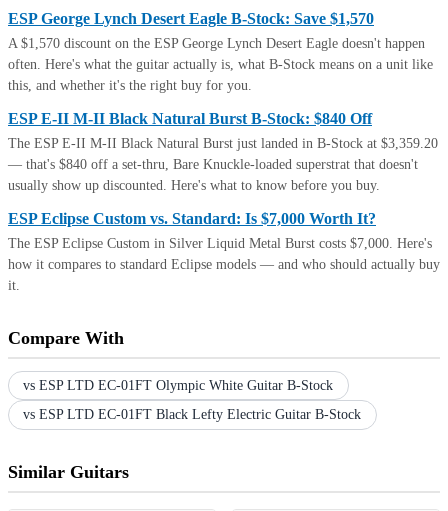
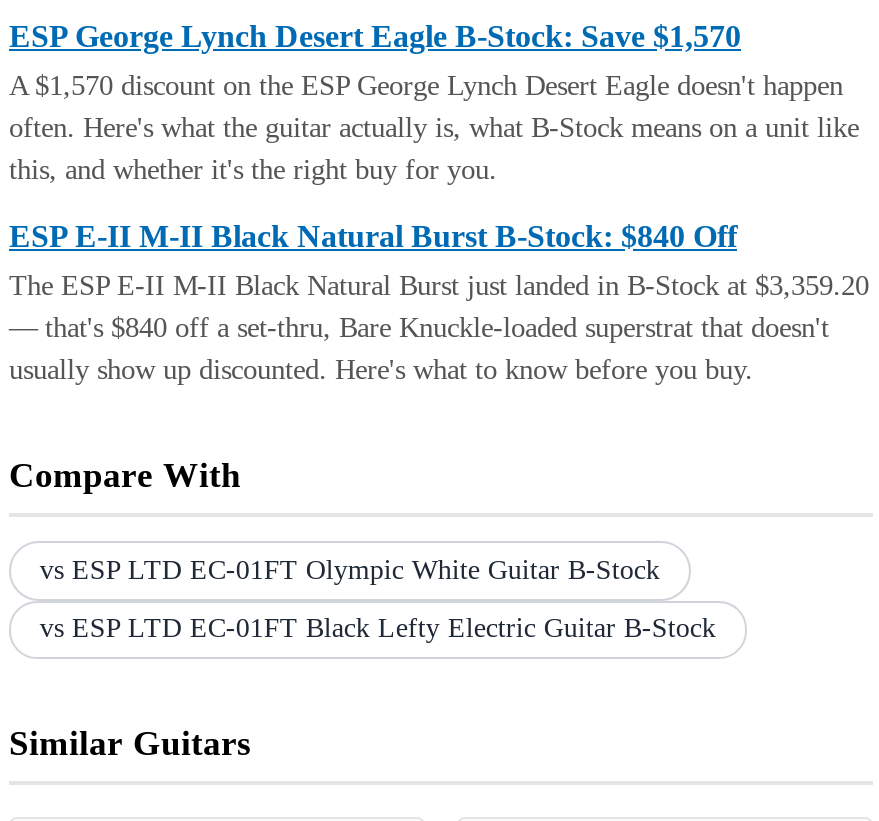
[8,210,440,293] ESP Eclipse Custom vs. Standard: Is $7,000 Worth It? | The ESP Eclipse Custom in Silver Liquid Metal Burst costs $7,000. Here's | how it compares to standard Eclipse models — and who should actually buy | it. -> none

